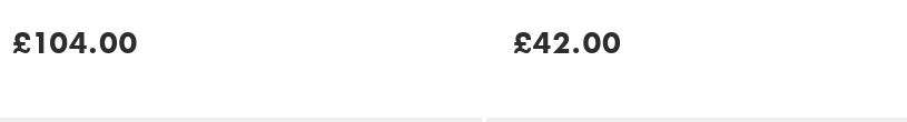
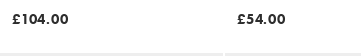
[513,21,622,61] £42.00 -> [237,9,286,27] £54.00

